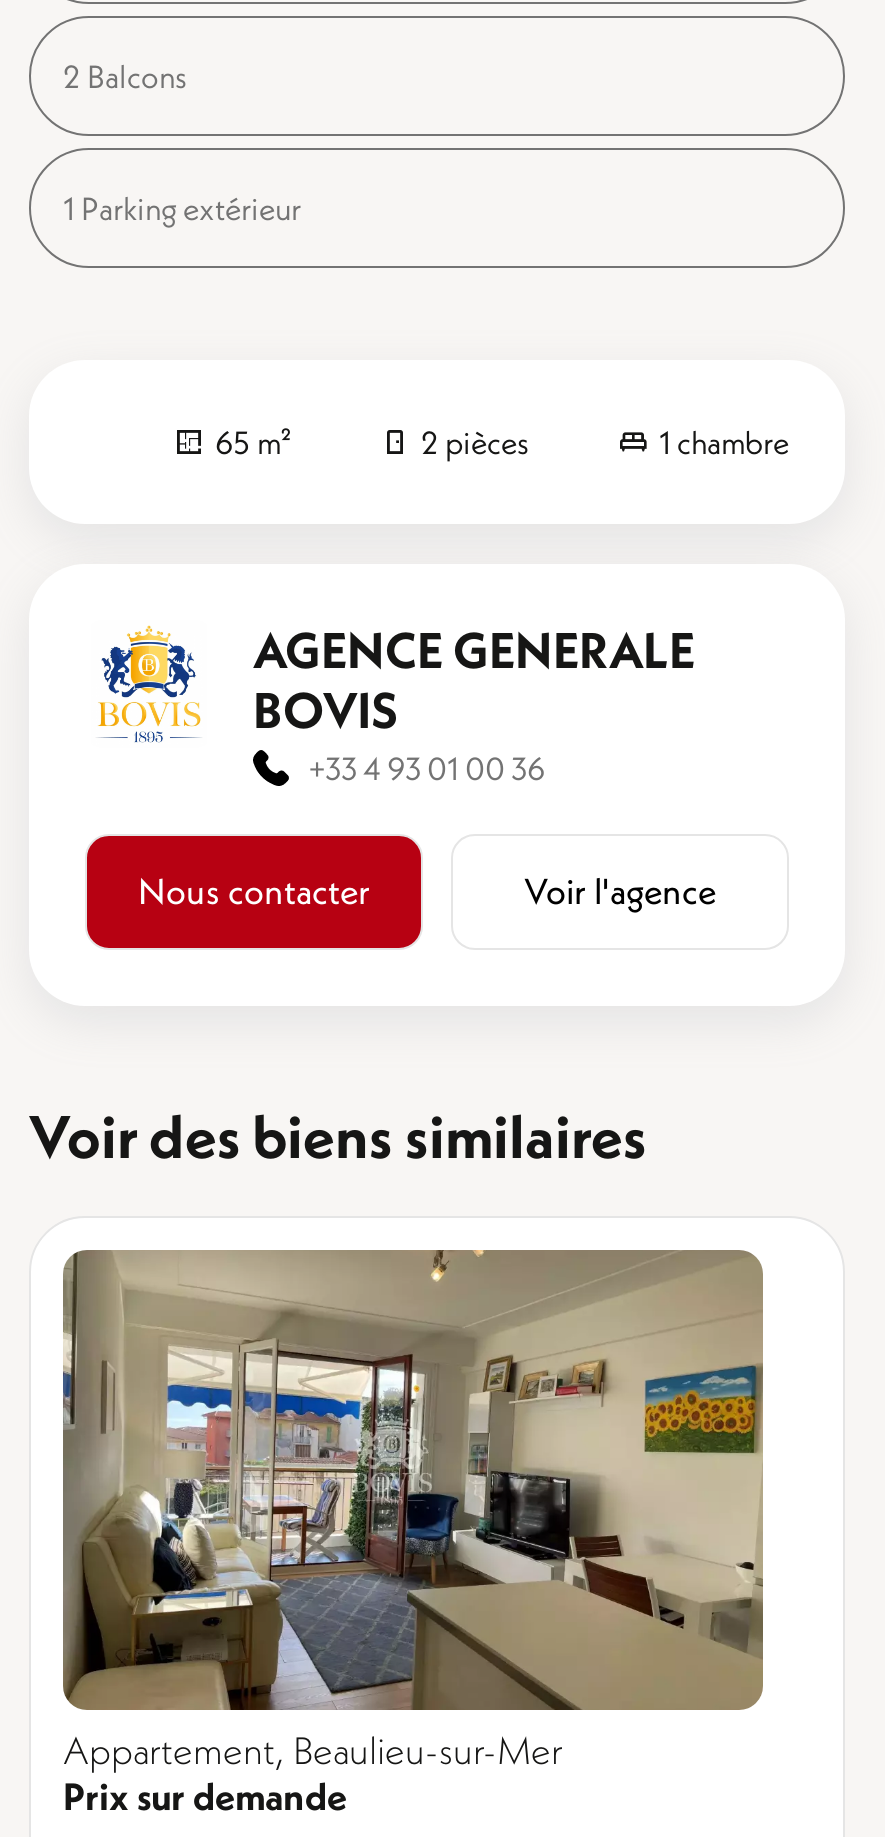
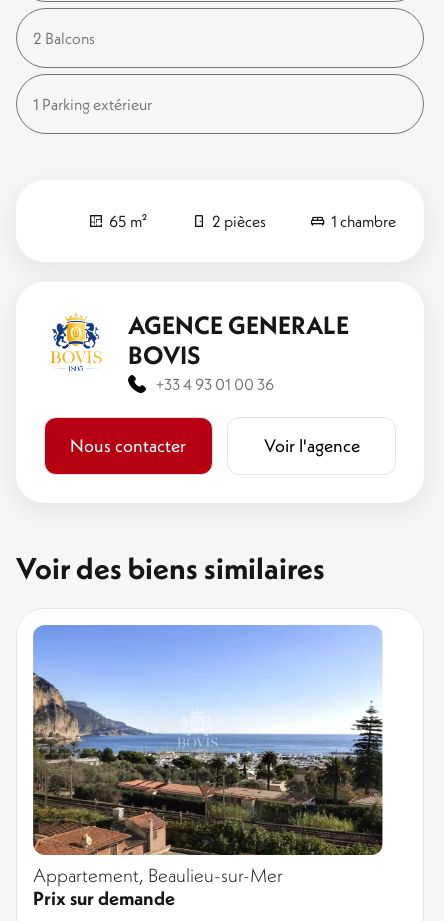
[61,1248,765,1712] [image] -> [32,624,383,856] [image]

